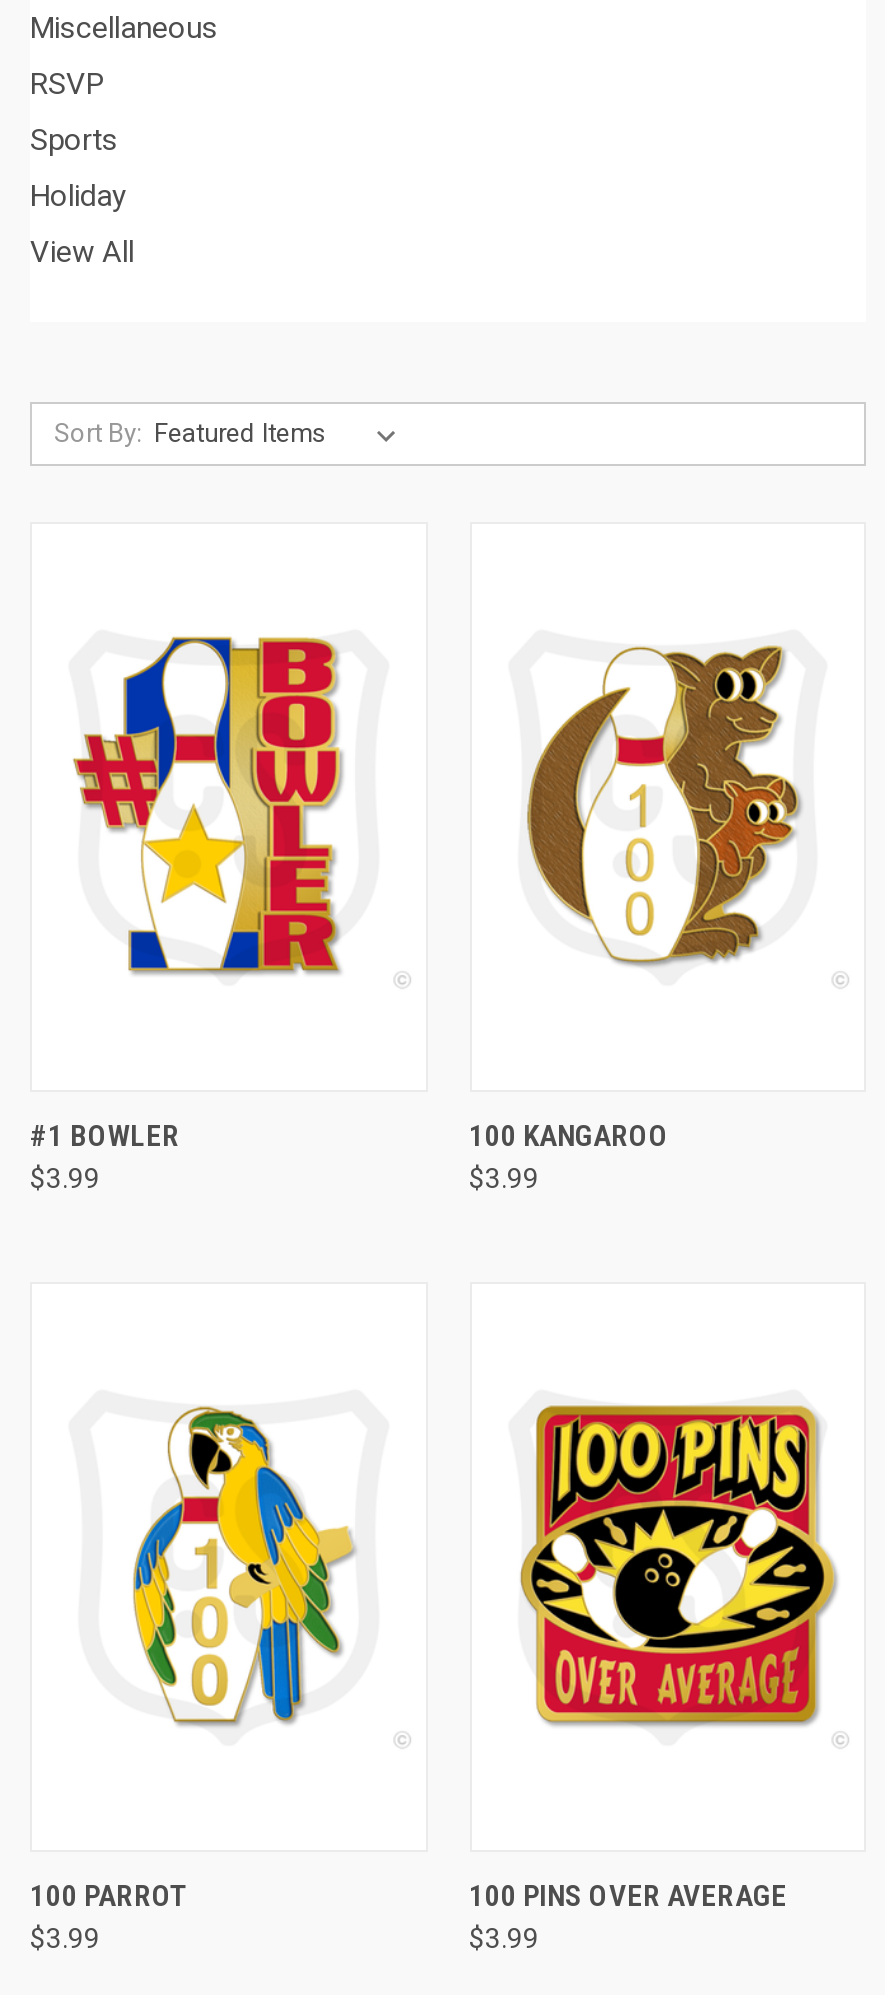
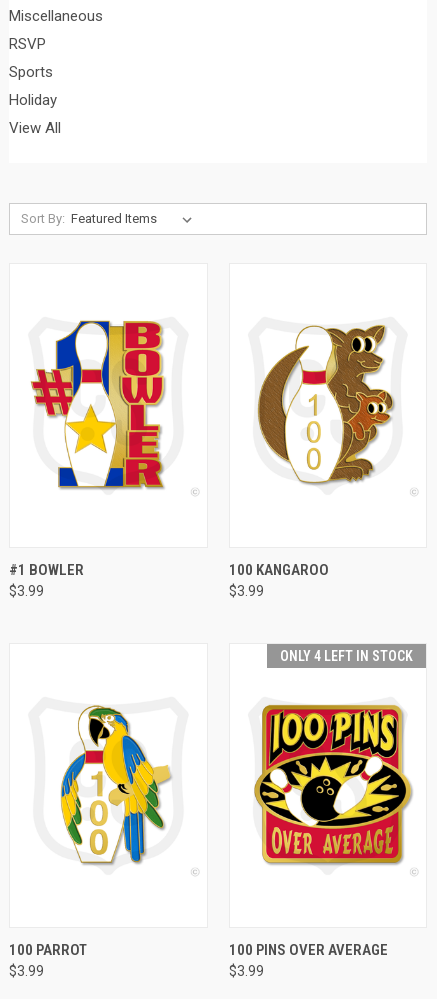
none -> [280,648,413,664] ONLY 4 LEFT IN STOCK

